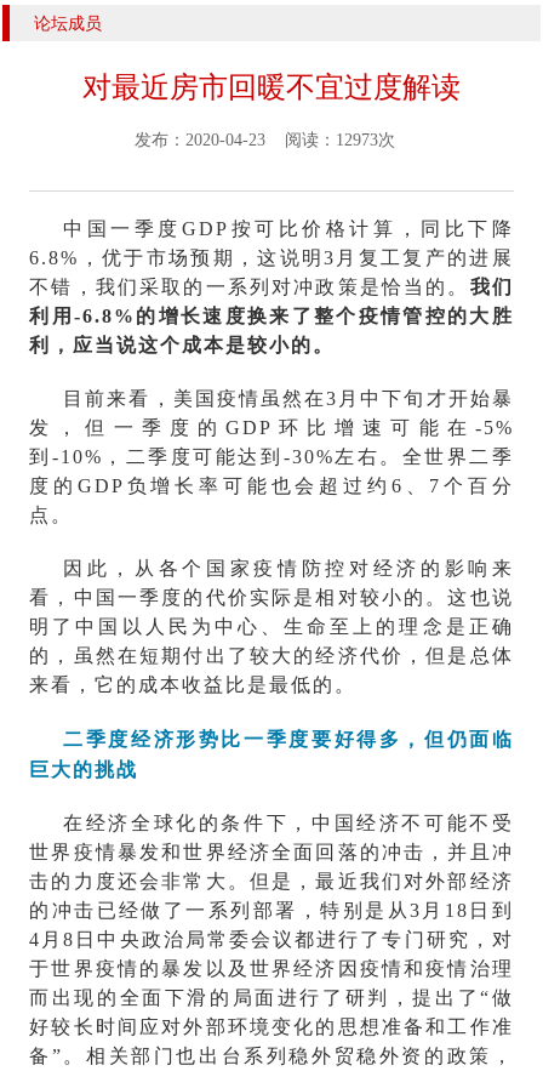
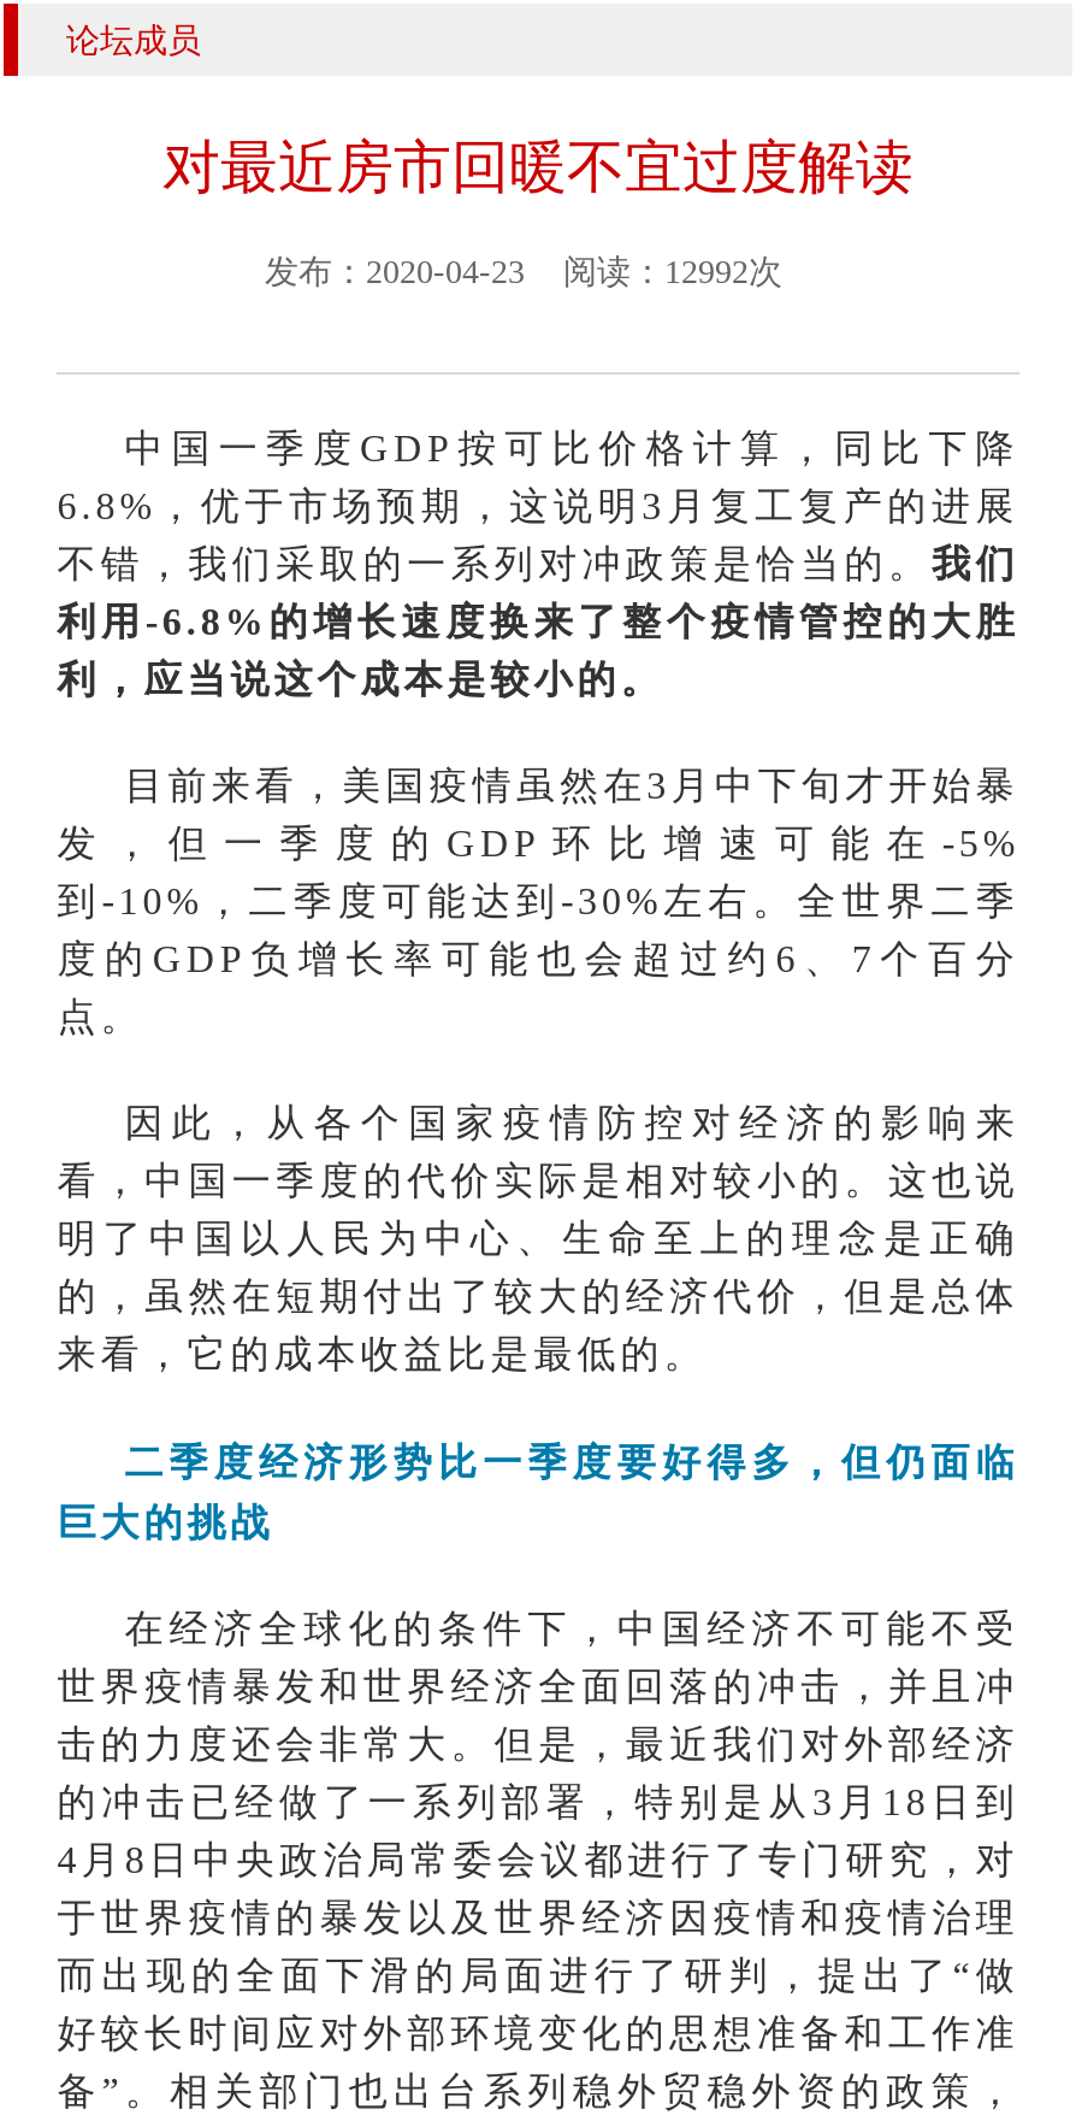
[134,131,409,149] 发布：2020-04-23 阅读：12973次 -> [265,254,811,290] 发布：2020-04-23 阅读：12992次

